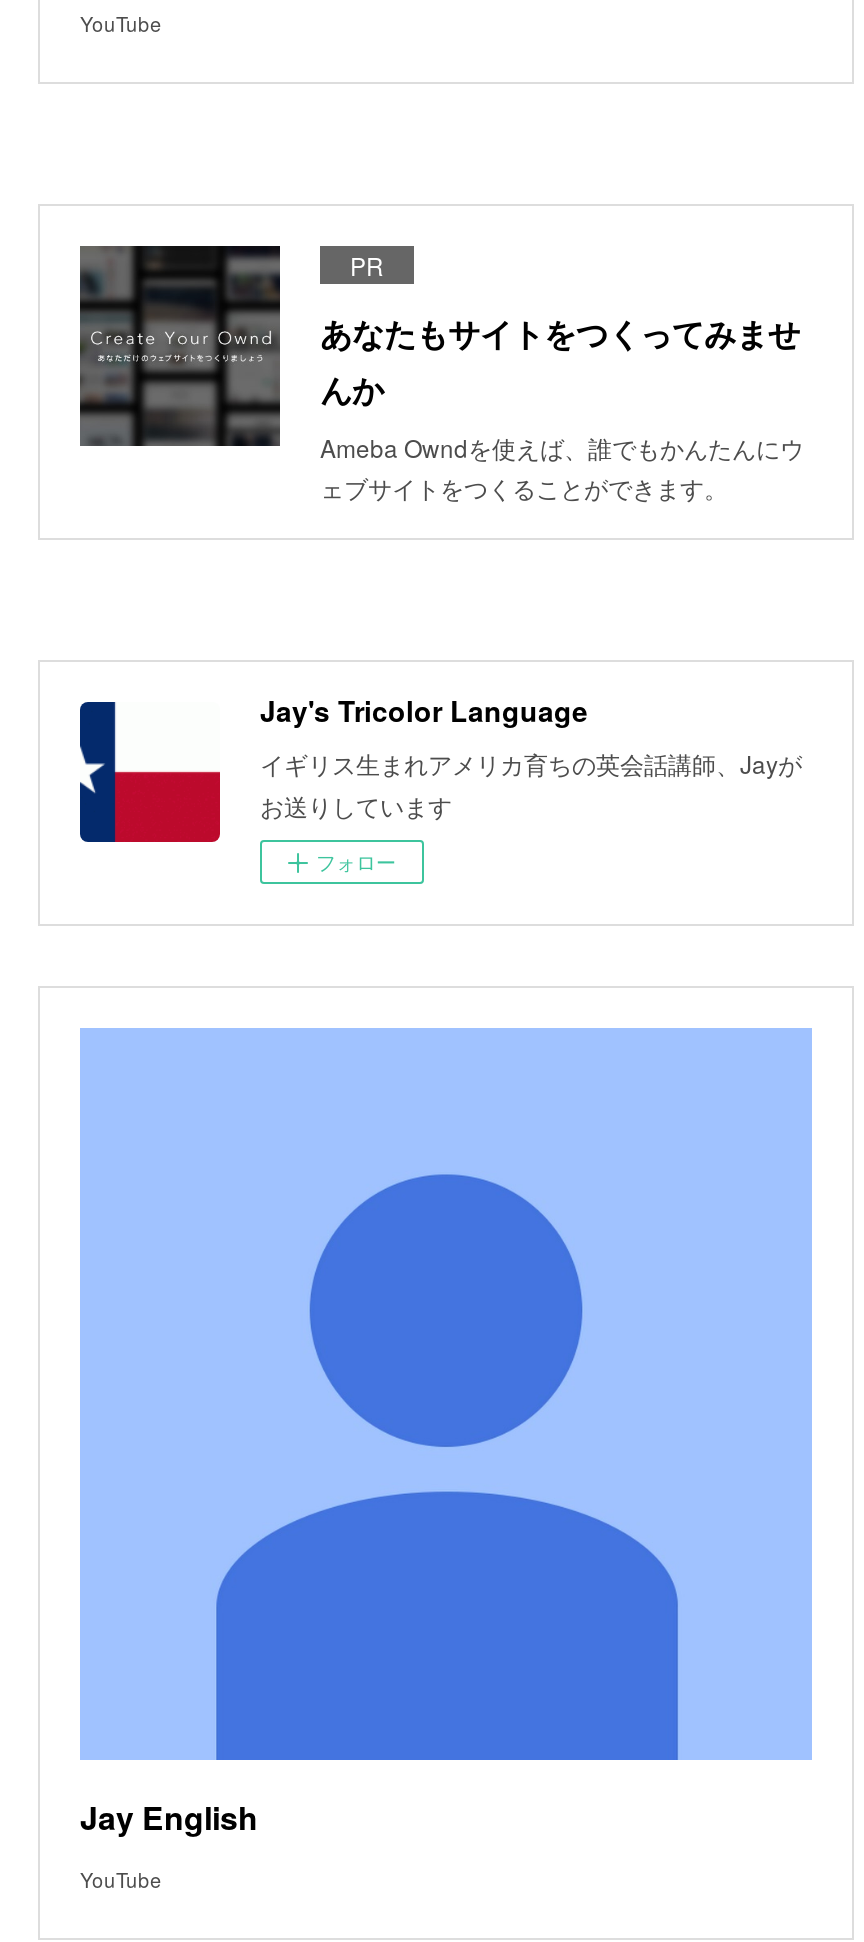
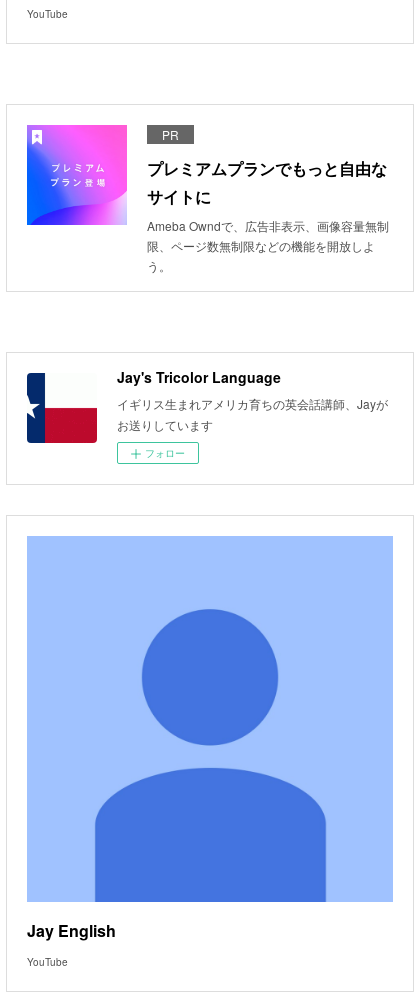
[78,244,804,504] [image] | あなたもサイトをつくってみませ | んか | Ameba Owndを使えば、誰でもかんたんにウ | ェブサイトをつくることができます。 -> [26,124,389,274] [image] | プレミアムプランでもっと自由な | サイトに | Ameba Owndで、広告非表示、画像容量無制 | 限、ページ数無制限などの機能を開放しよ | う。

